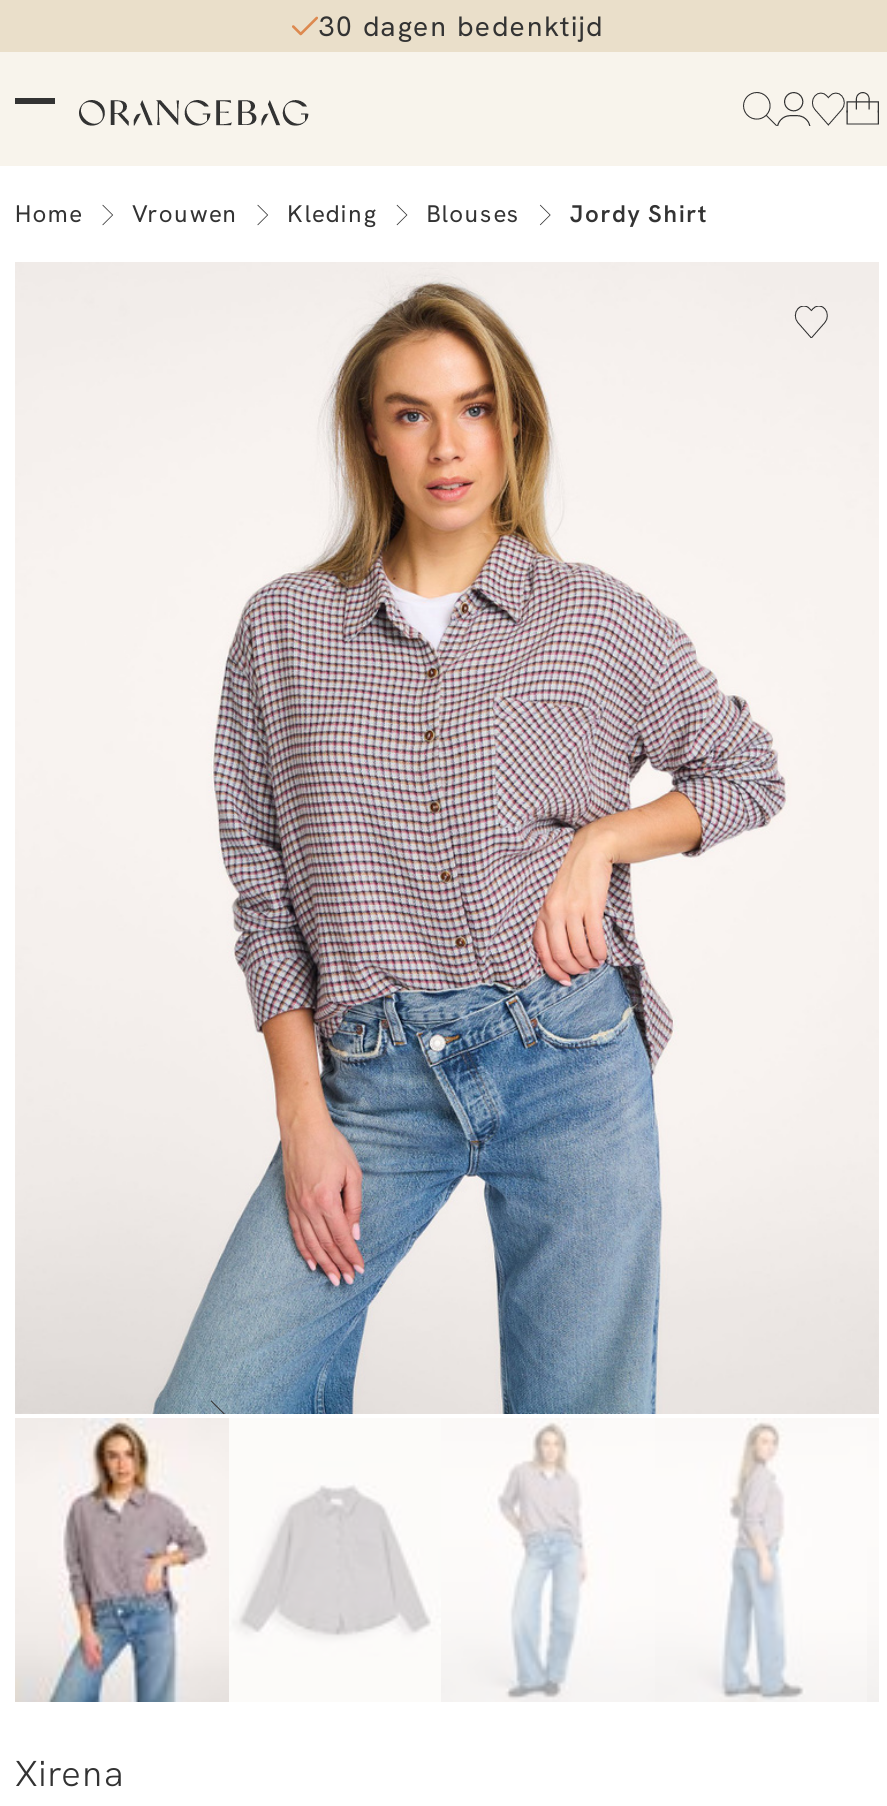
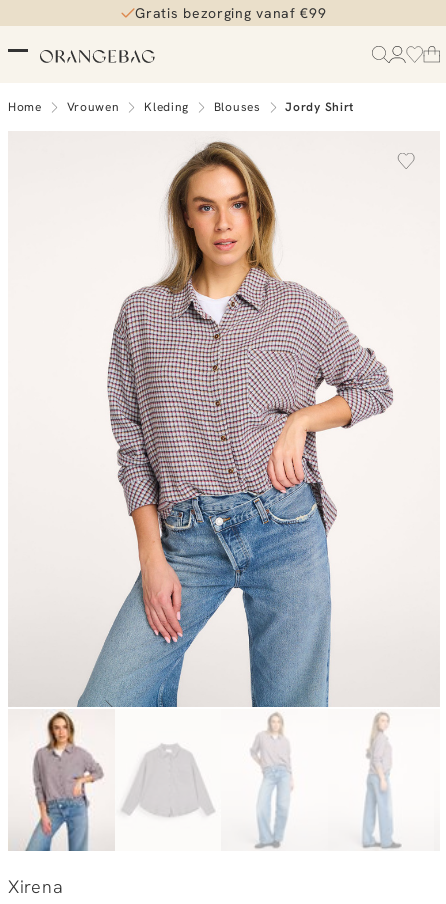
[319,8,603,44] 30 dagen bedenktijd -> [135,4,327,22] Gratis bezorging vanaf €99

